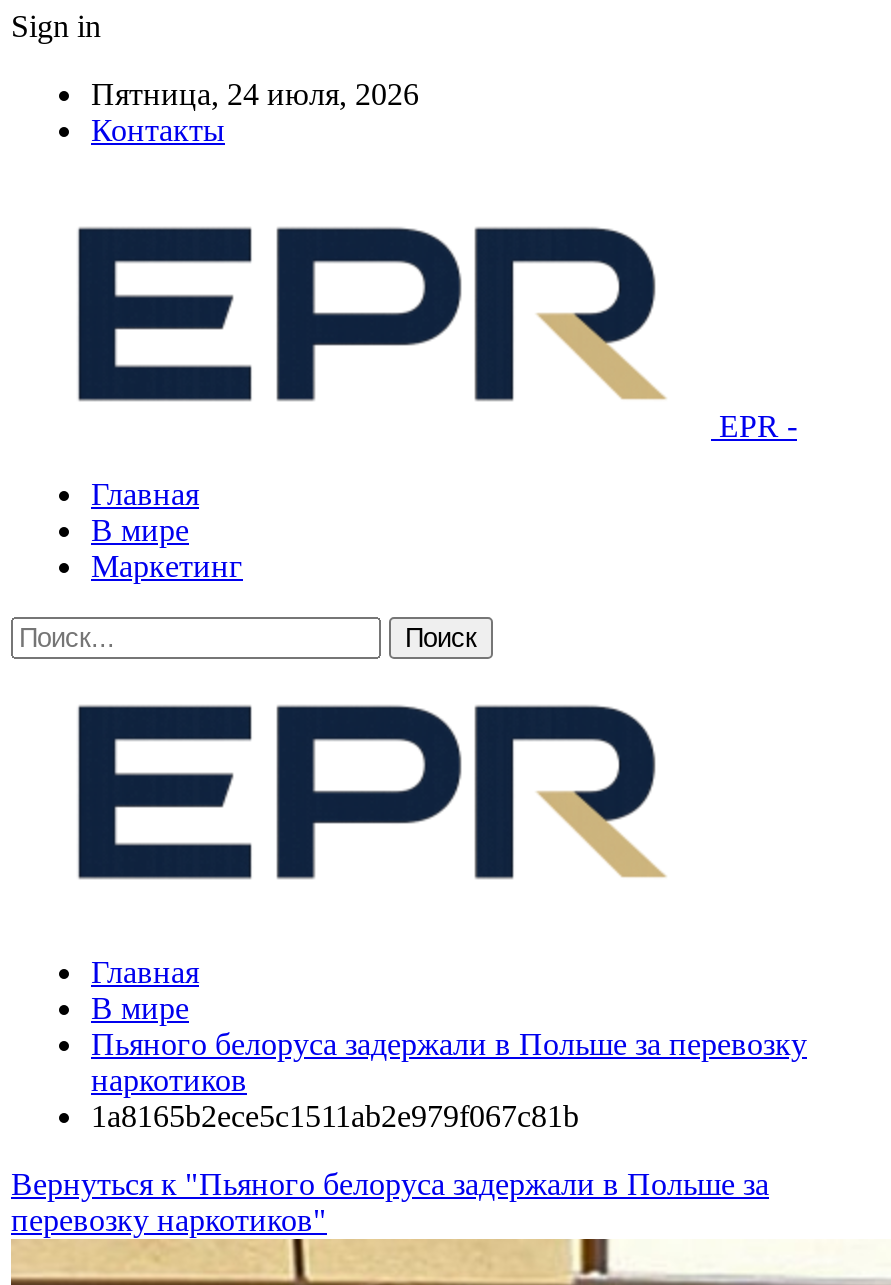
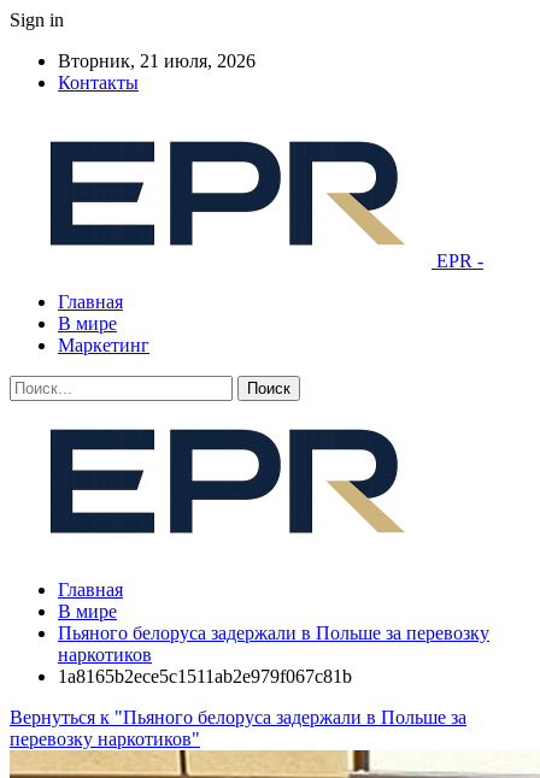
[91,77,419,111] Пятница, 24 июля, 2026 -> [58,51,256,71] Вторник, 21 июля, 2026

